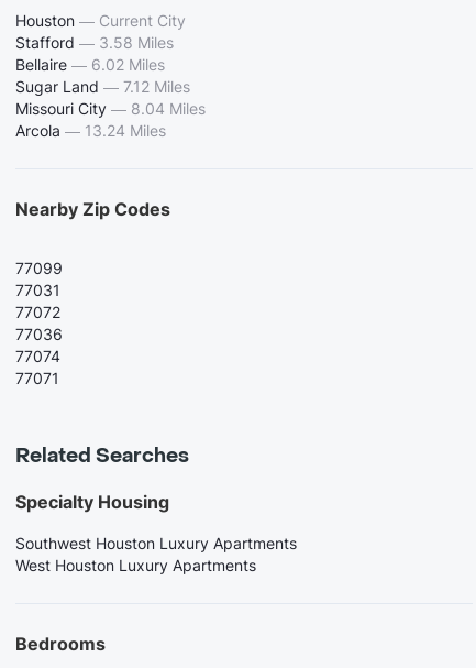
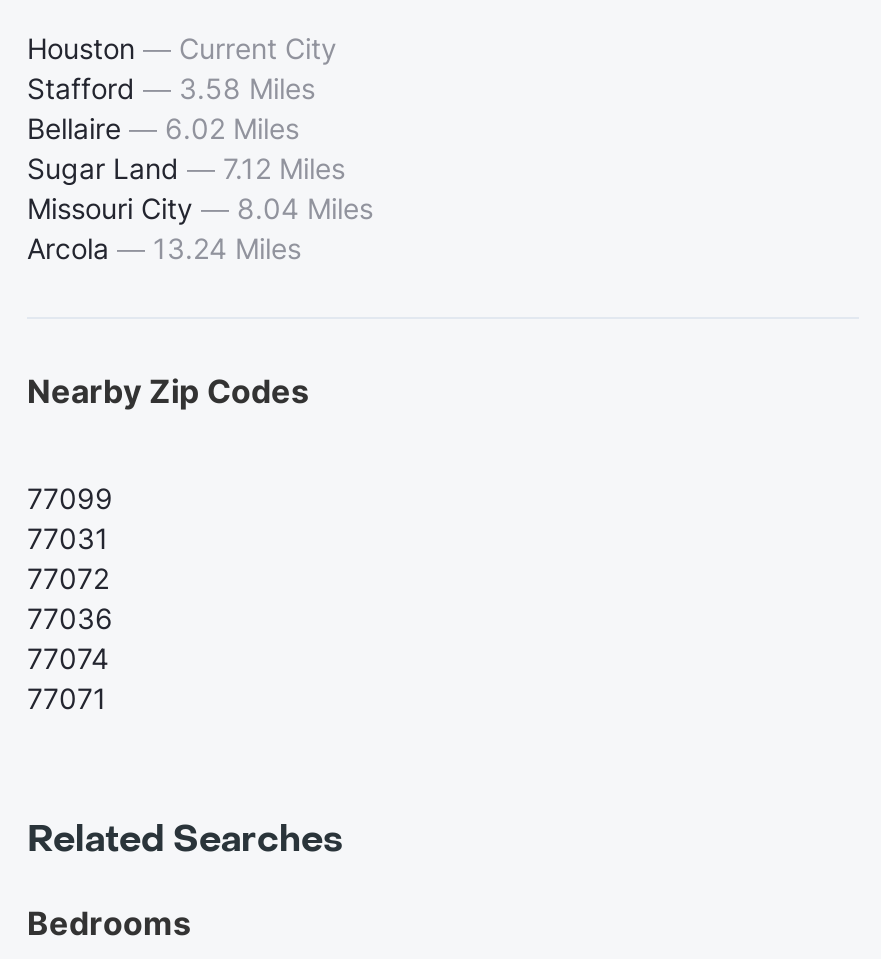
[15,491,297,575] Specialty Housing | Southwest Houston Luxury Apartments | West Houston Luxury Apartments -> none

